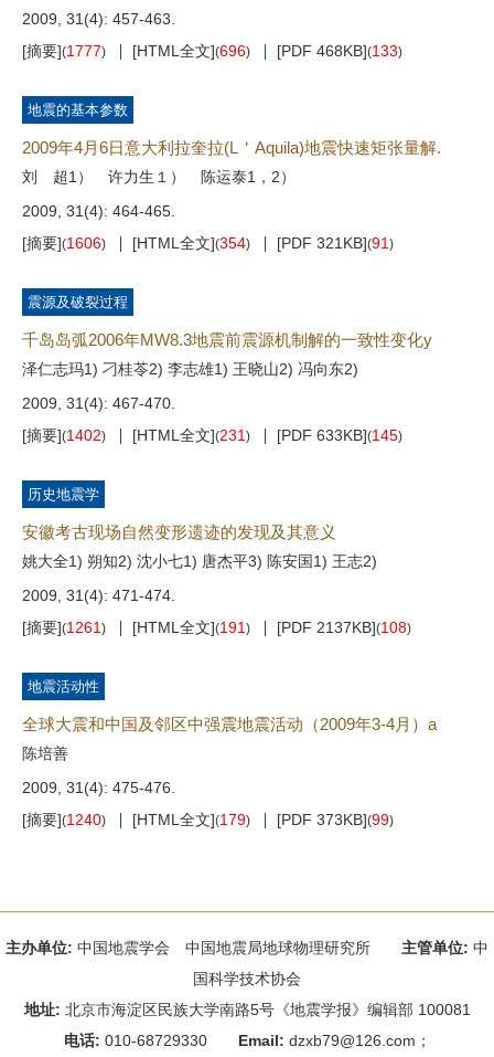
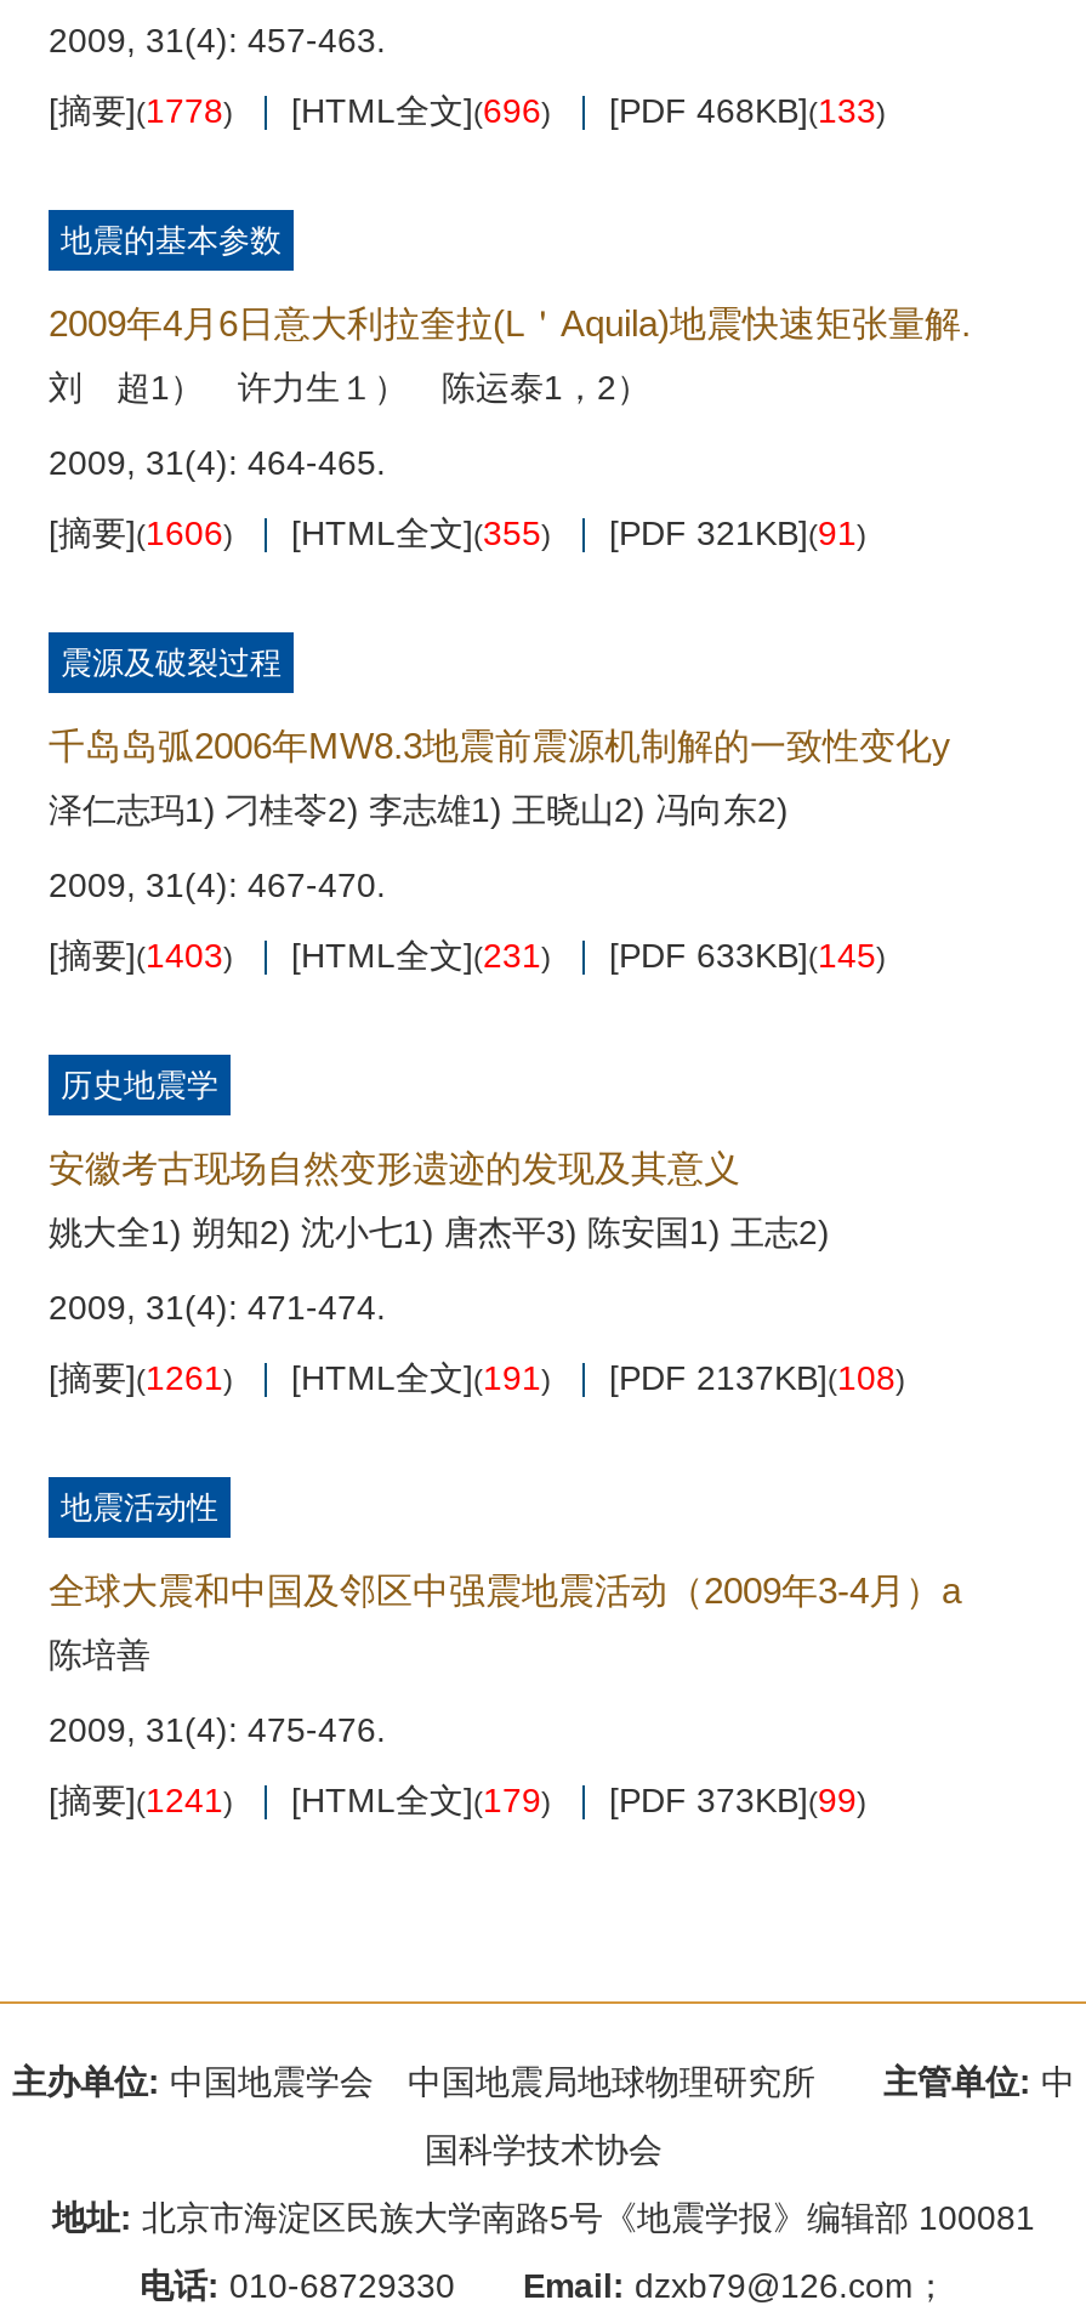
[22,42,402,60] [摘要](1777) [HTML全文](696) [PDF 468KB](133) -> [49,91,886,130] [摘要](1778) [HTML全文](696) [PDF 468KB](133)
[22,234,394,252] [摘要](1606) [HTML全文](354) [PDF 321KB](91) -> [49,513,866,552] [摘要](1606) [HTML全文](355) [PDF 321KB](91)
[22,426,402,444] [摘要](1402) [HTML全文](231) [PDF 633KB](145) -> [49,936,886,975] [摘要](1403) [HTML全文](231) [PDF 633KB](145)
[22,811,394,828] [摘要](1240) [HTML全文](179) [PDF 373KB](99) -> [49,1781,866,1819] [摘要](1241) [HTML全文](179) [PDF 373KB](99)

